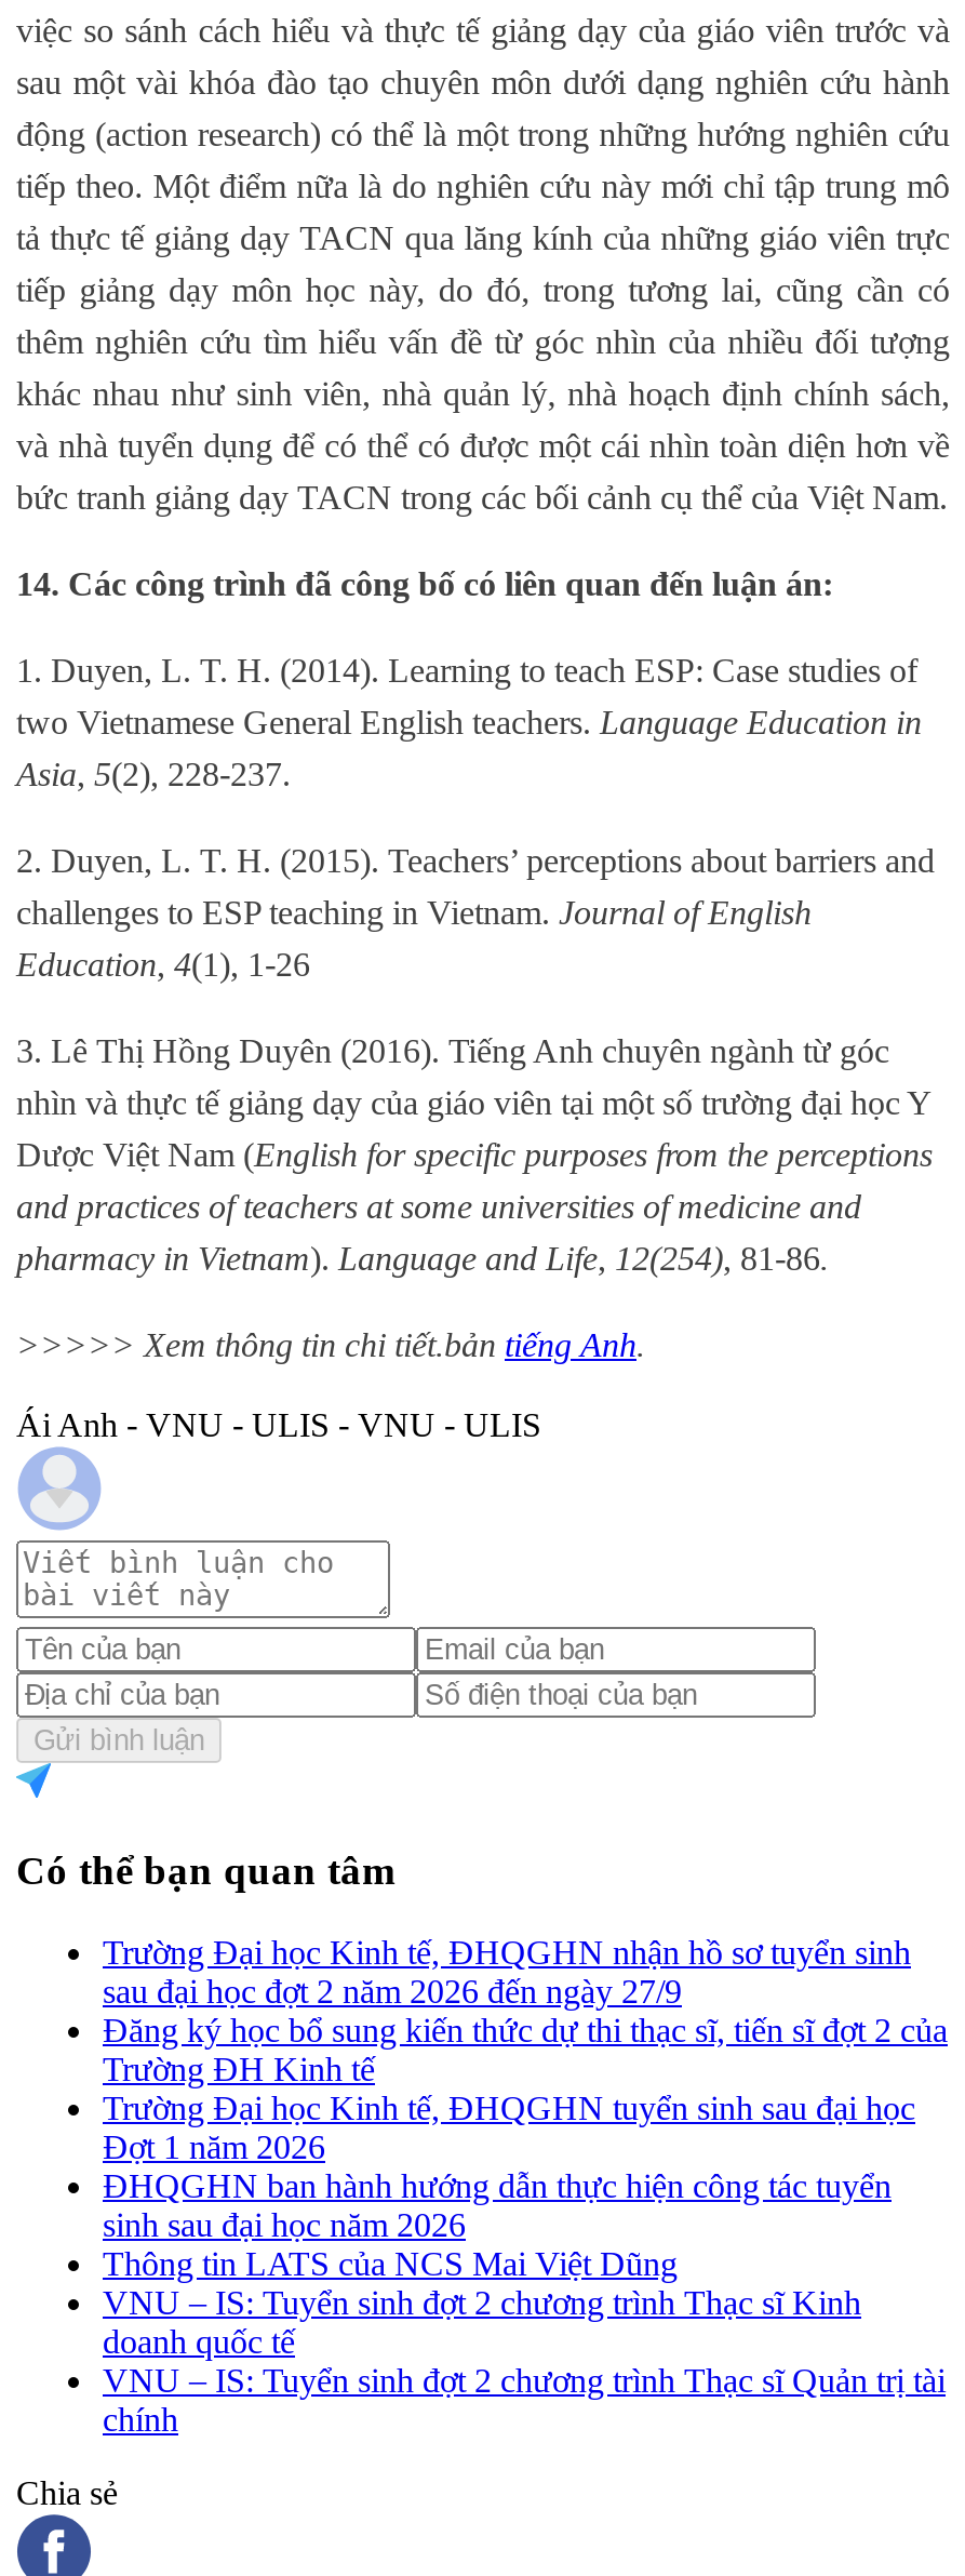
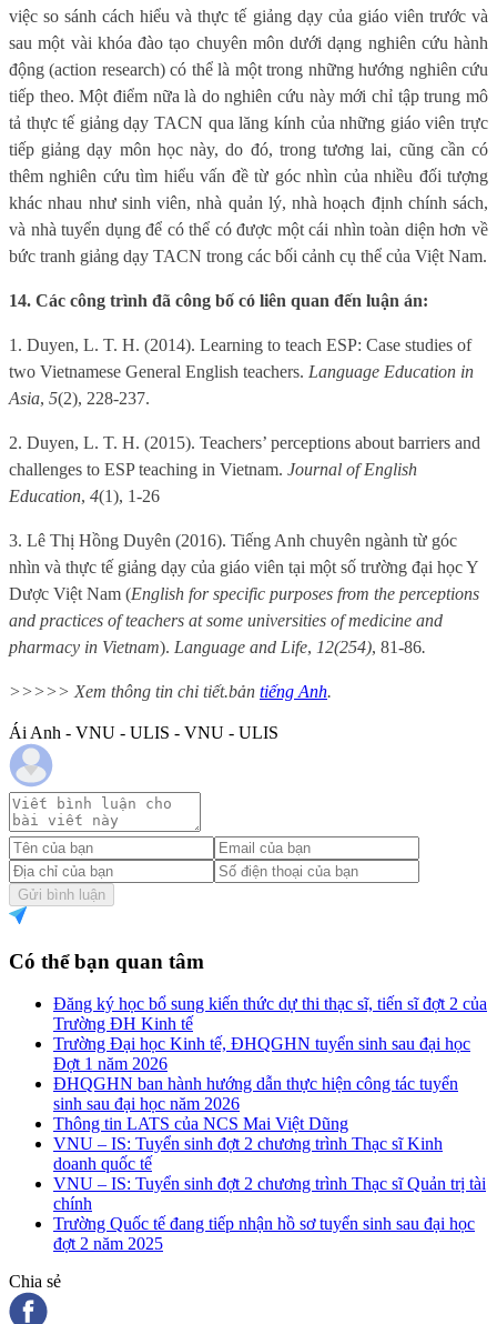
[103,1934,911,2010] Trường Đại học Kinh tế, ĐHQGHN nhận hồ sơ tuyển sinh | sau đại học đợt 2 năm 2026 đến ngày 27/9 -> none
moved [103,2012,948,2438] -> [53,994,487,1213]: Đăng ký học bổ sung kiến thức dự thi thạc sĩ, tiến sĩ đợt 2 của | Trường ĐH Kinh tế | Trường Đại học Kinh tế, ĐHQGHN tuyển sinh sau đại học | ... | VNU – IS: Tuyển sinh đợt 2 chương trình Thạc sĩ Quản trị tài | chính
none -> [53,1214,475,1253] Trường Quốc tế đang tiếp nhận hồ sơ tuyển sinh sau đại học | đợt 2 năm 2025

